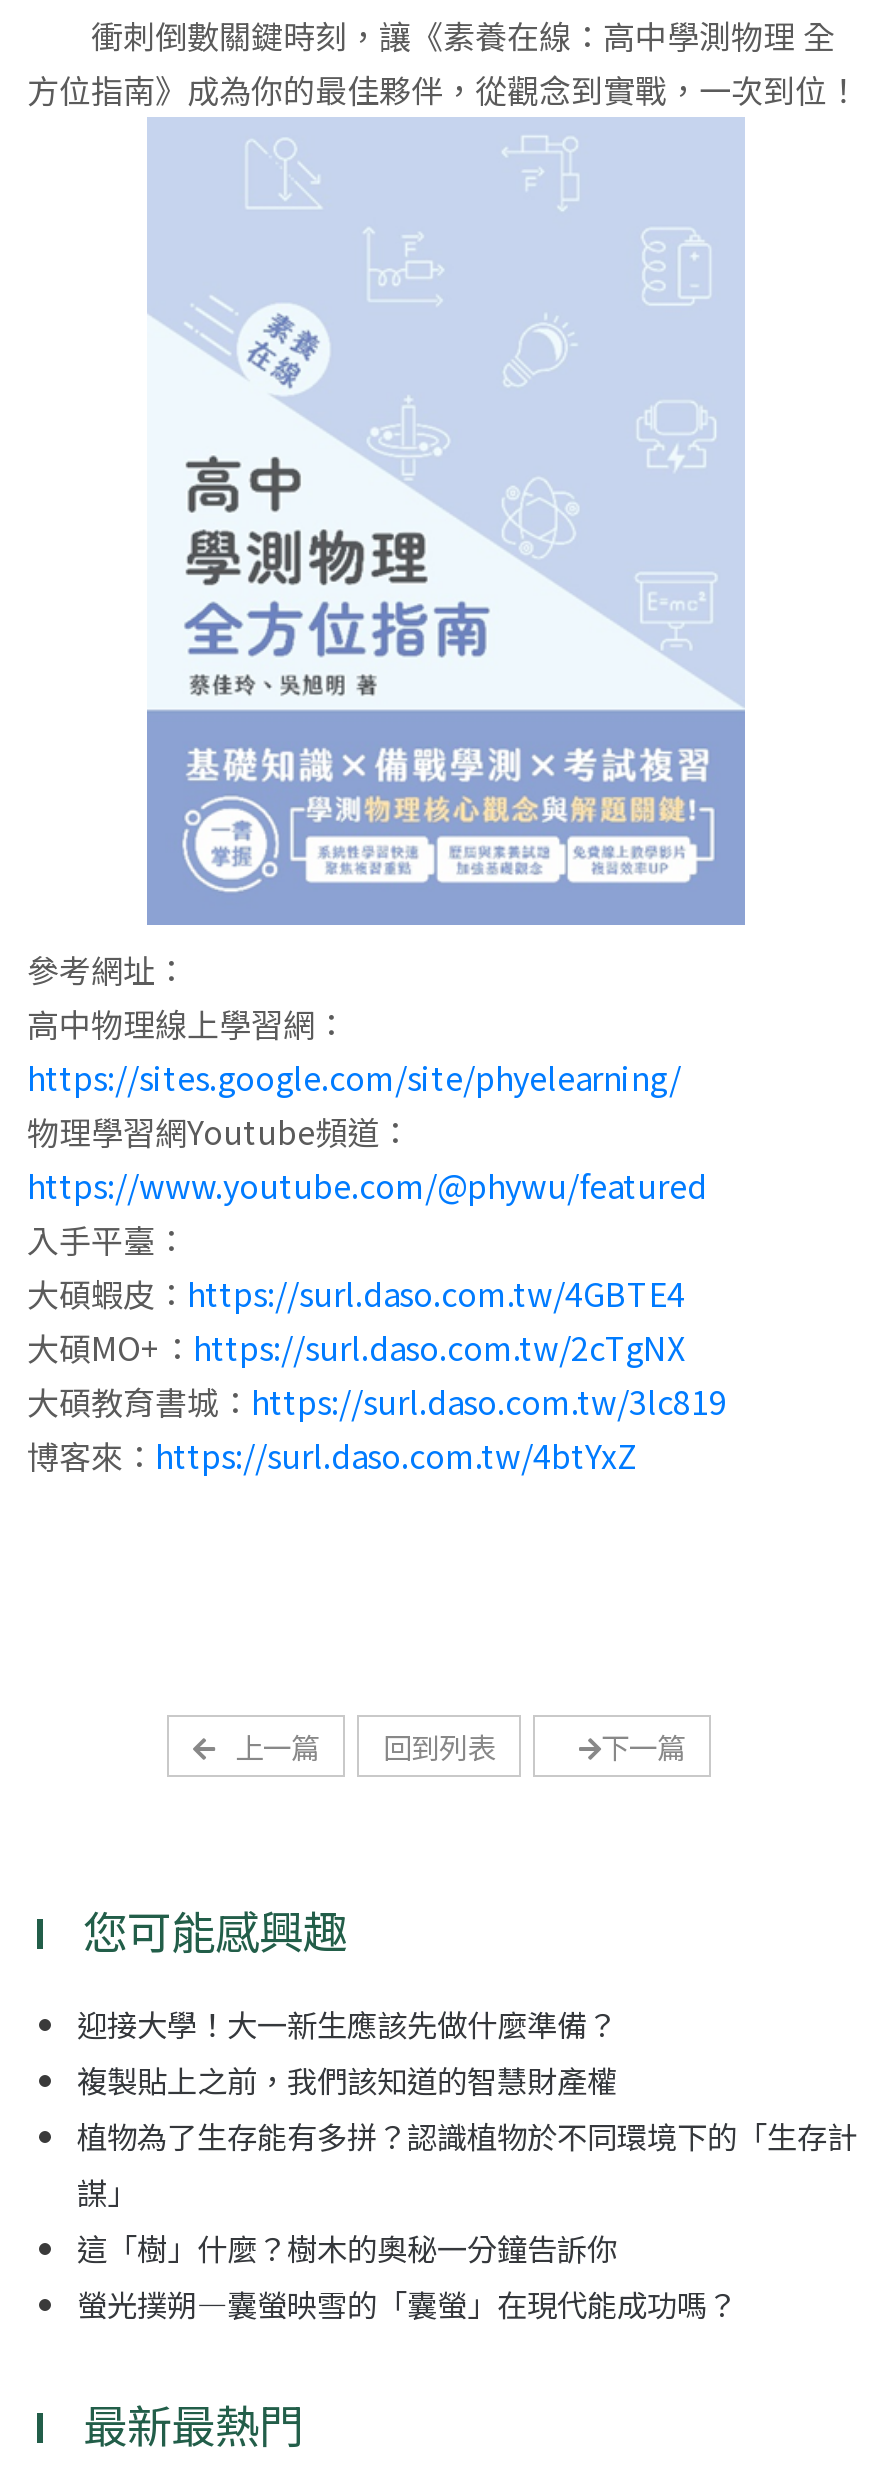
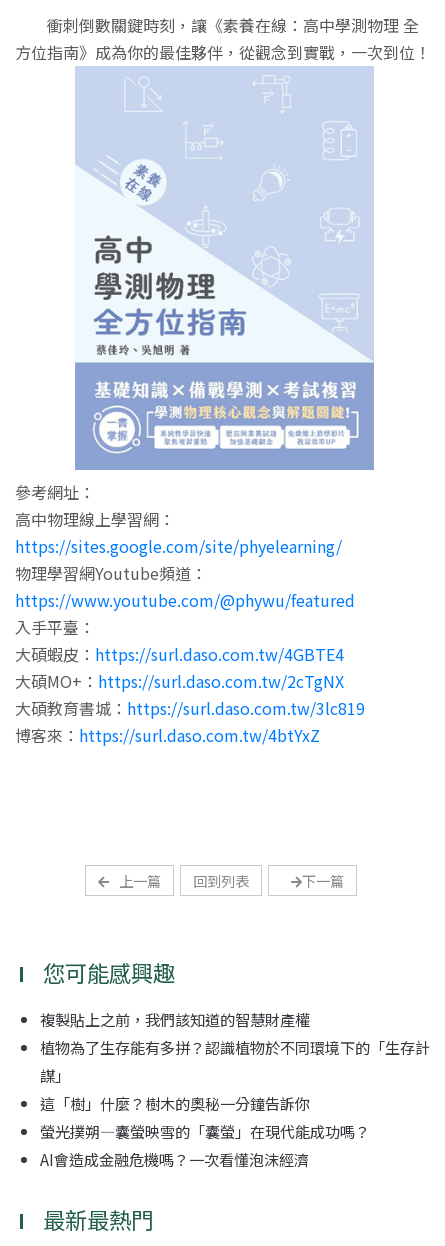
[77,2000,617,2044] 迎接大學！大一新生應該先做什麼準備？ -> none
moved [77,2056,857,2324] -> [40,1008,430,1142]: 複製貼上之前，我們該知道的智慧財產權 | 植物為了生存能有多拼？認識植物於不同環境下的「生存計 | 謀」 | 這「樹」什麼？樹木的奧秘一分鐘告訴你 | 螢光撲朔—囊螢映雪的「囊螢」在現代能成功嗎？
none -> [40,1148,309,1170] AI會造成金融危機嗎？一次看懂泡沫經濟

